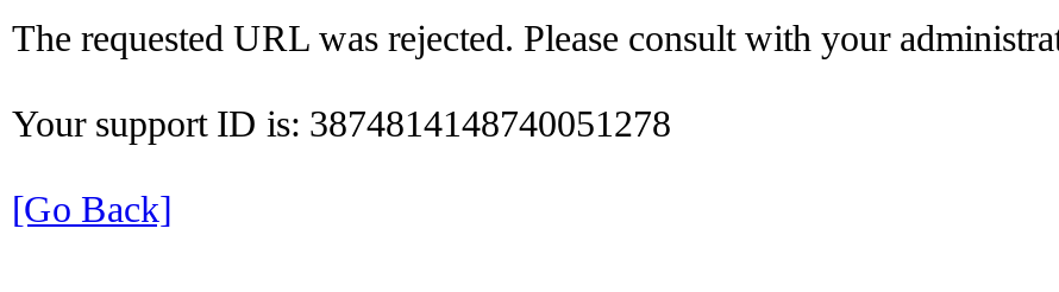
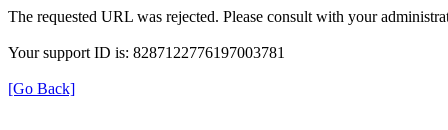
[12,103,671,144] Your support ID is: 3874814148740051278 -> [8,44,285,61] Your support ID is: 8287122776197003781

